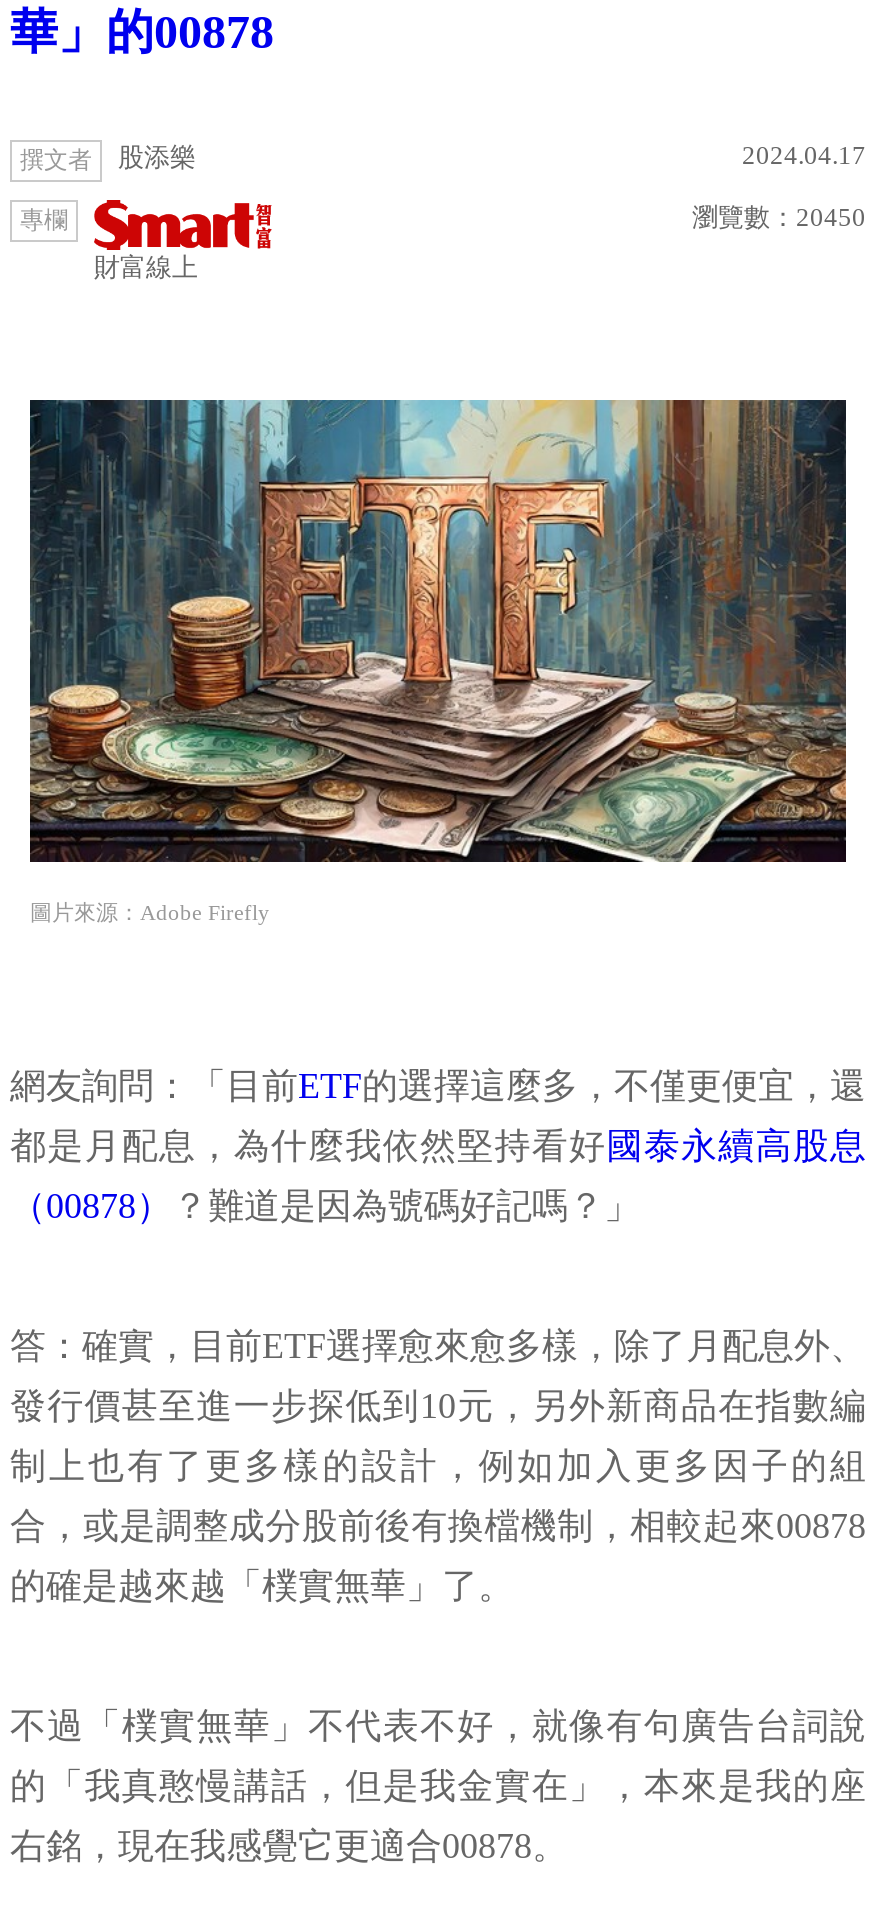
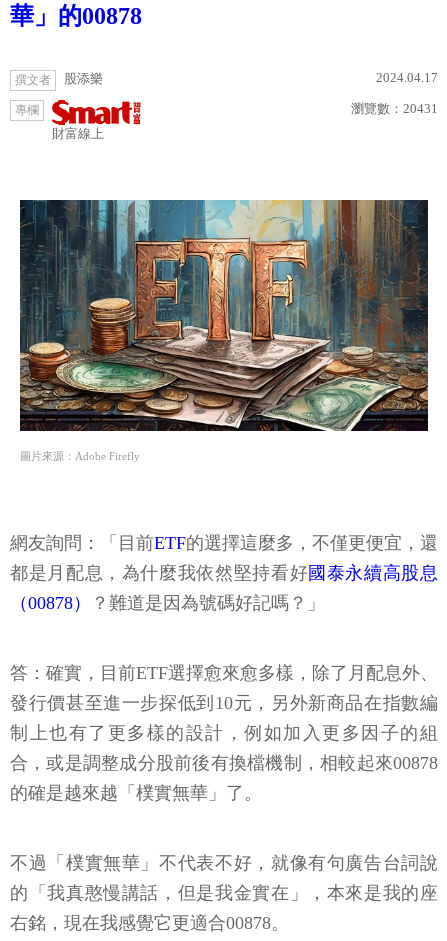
[692,202,866,232] 瀏覽數：20450 -> [351,101,438,116] 瀏覽數：20431

